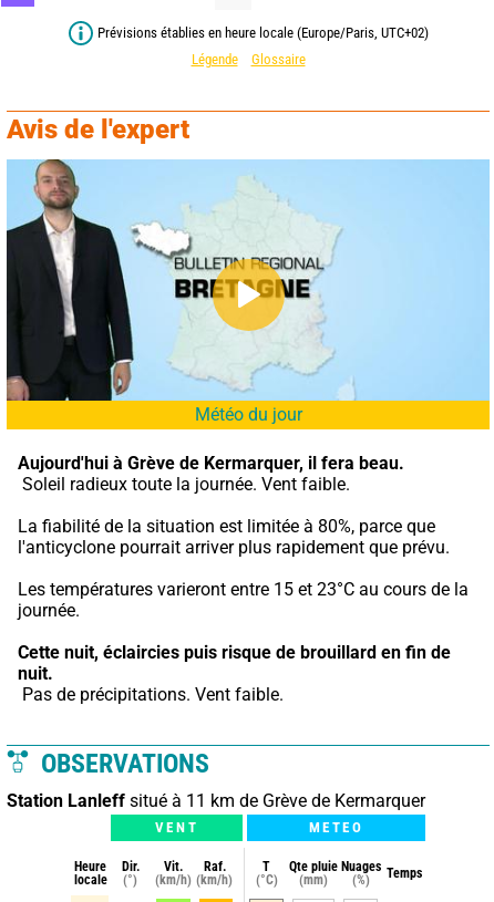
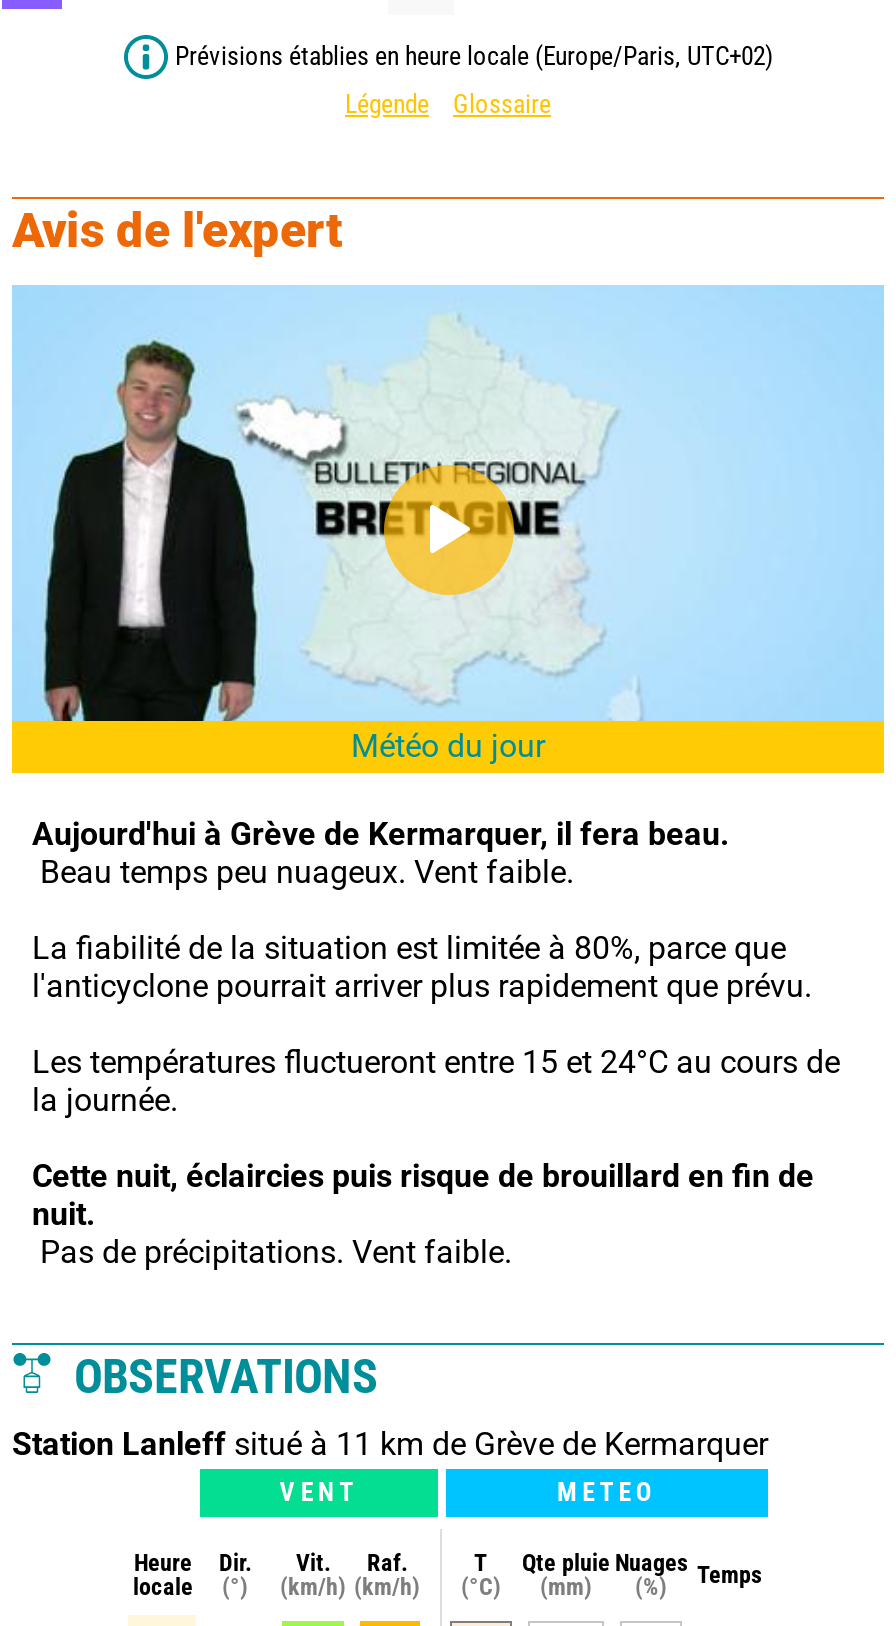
[6,158,143,402] [image] -> [12,285,260,723] [image]
[22,473,350,494] Soleil radieux toute la journée. Vent faible. -> [40,853,574,891] Beau temps peu nuageux. Vent faible.
[18,579,469,621] Les températures varieront entre 15 et 23°C au cours de la | journée. -> [32,1043,840,1119] Les températures fluctueront entre 15 et 24°C au cours de | la journée.

